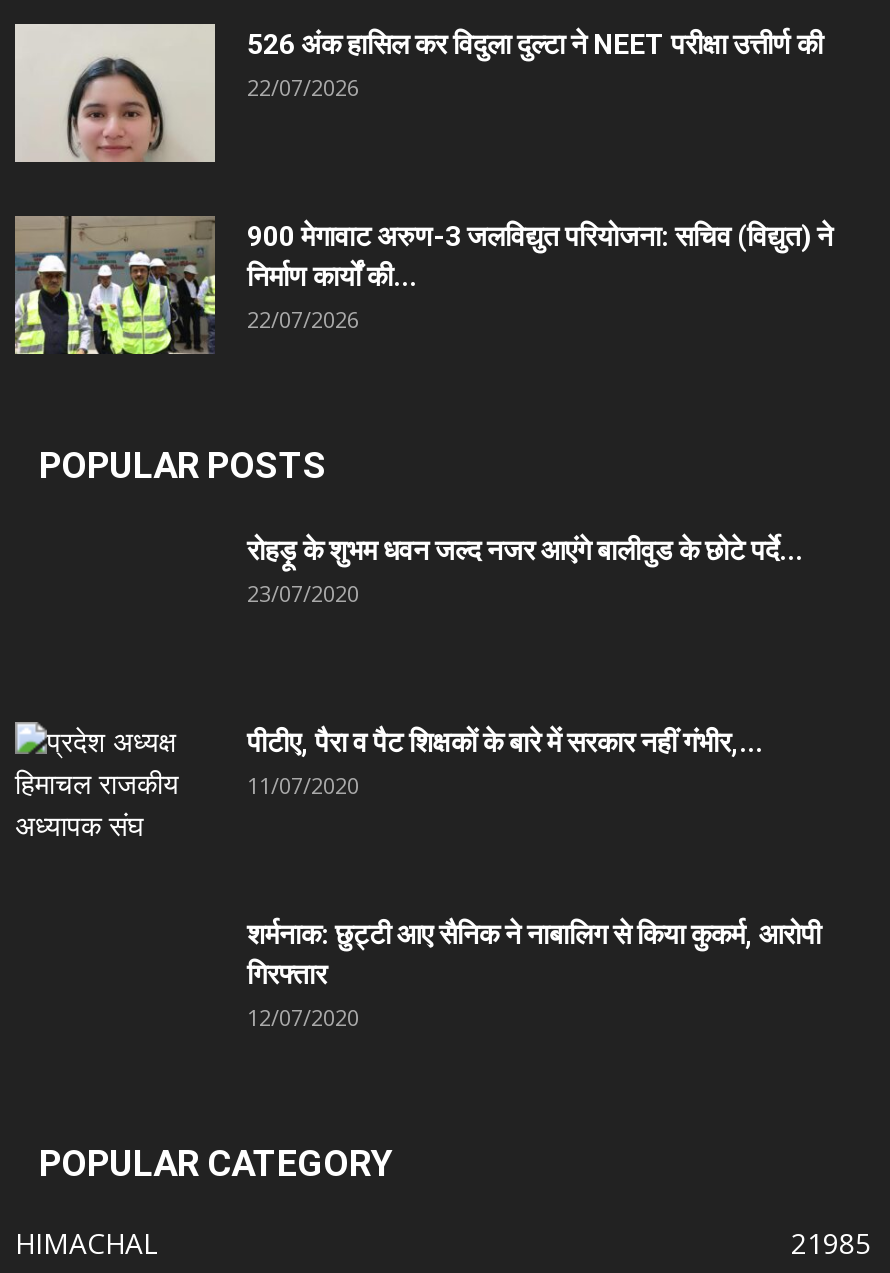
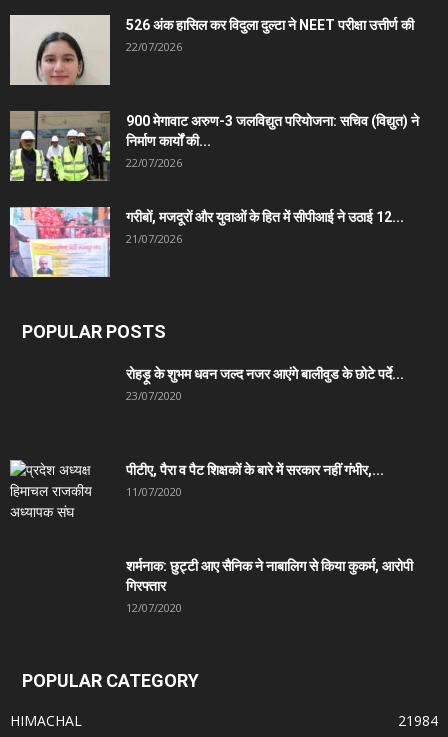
none -> [9,206,404,278] [image] | गरीबों, मजदूरों और युवाओं के हित में सीपीआई ने उठाई 12... | 21/07/2026
[791,1224,871,1262] 21985 -> [398,711,438,730] 21984

